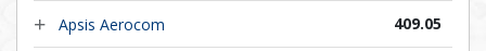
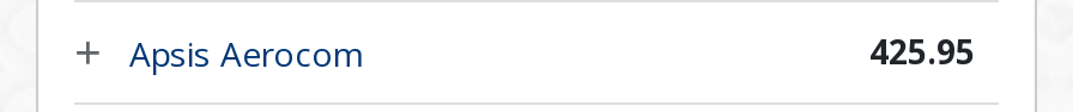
[394,13,442,34] 409.05 -> [869,29,975,74] 425.95

